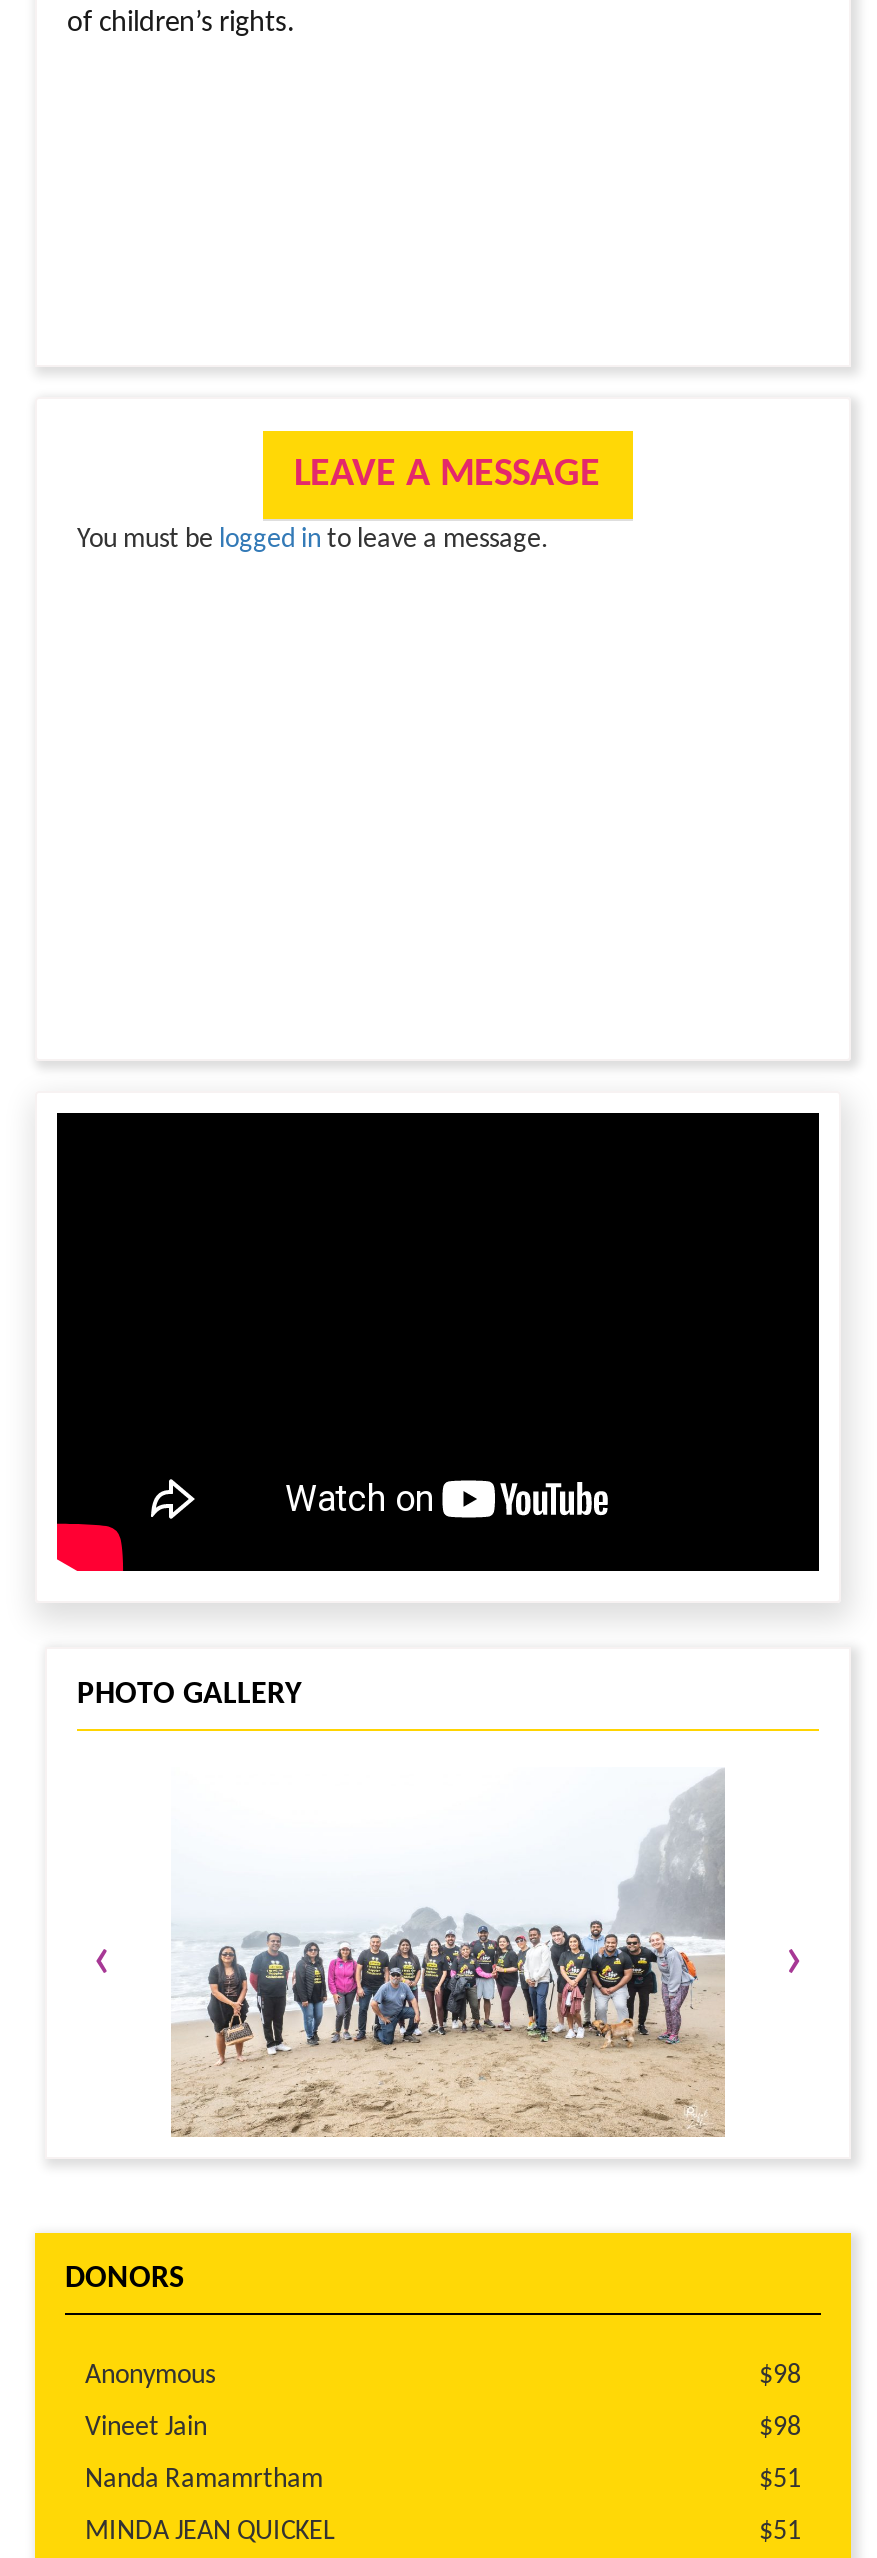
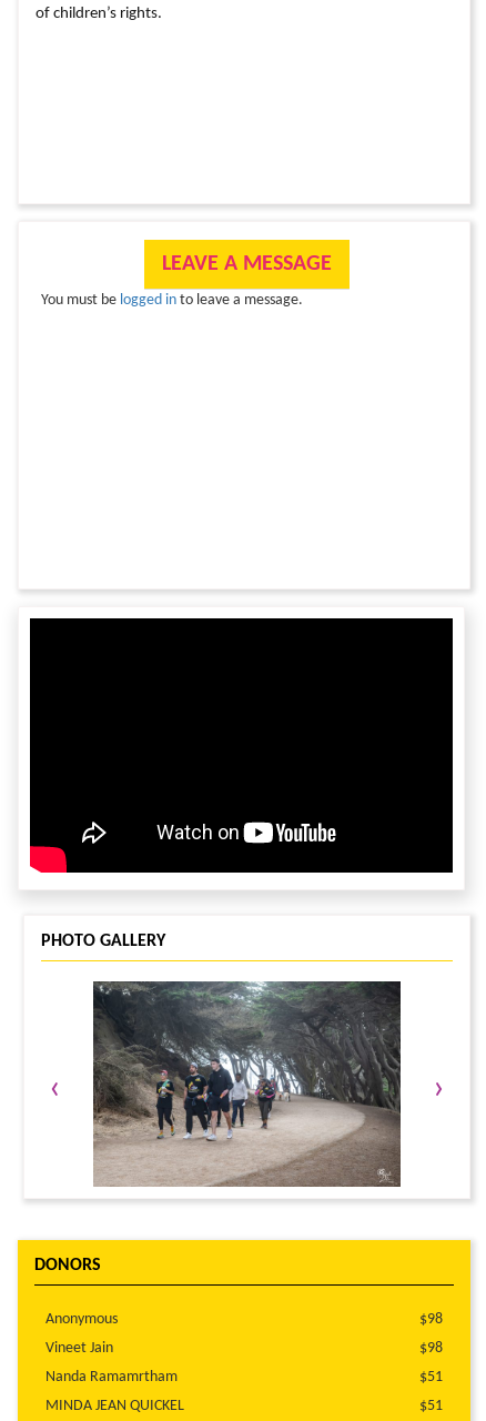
[171,1767,725,2137] [image] -> [92,980,402,1187] [image]

